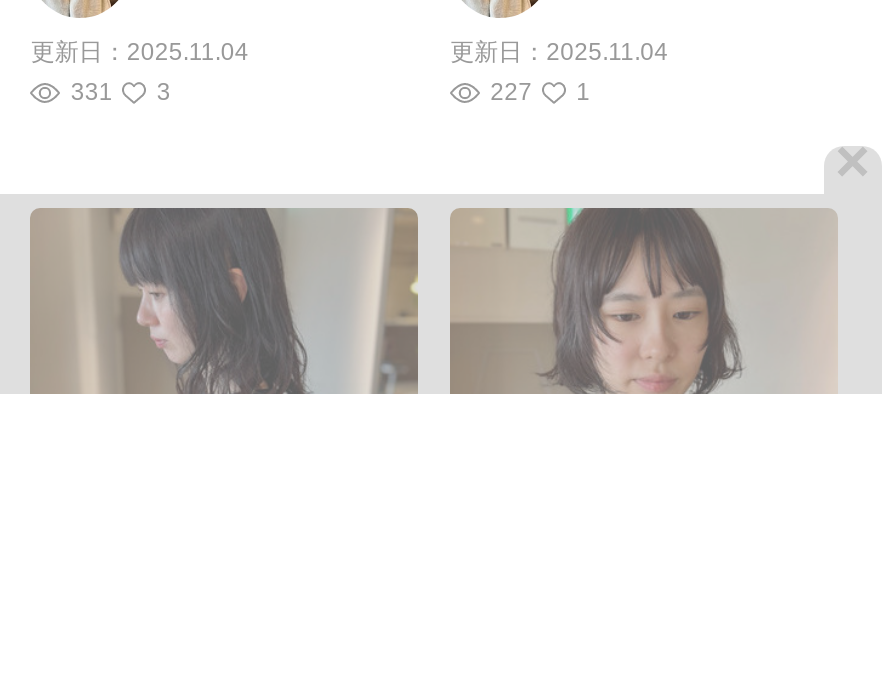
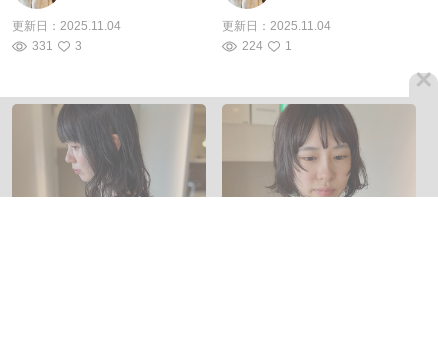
[490,78,590,106] 227 1 -> [242,39,292,53] 224 1

